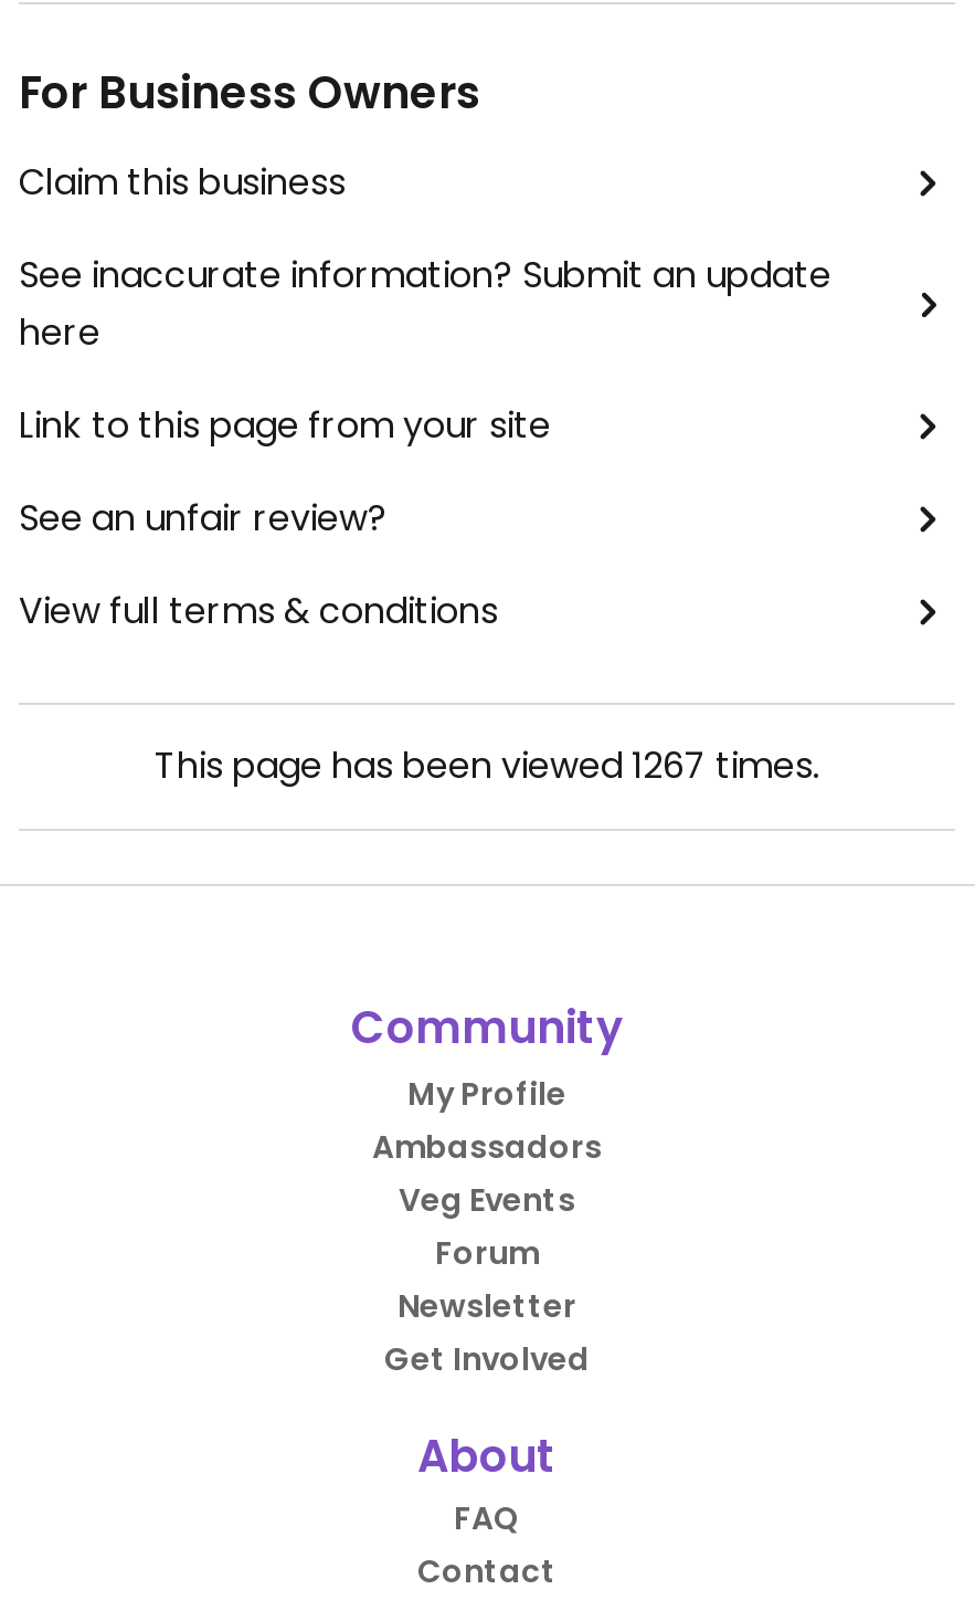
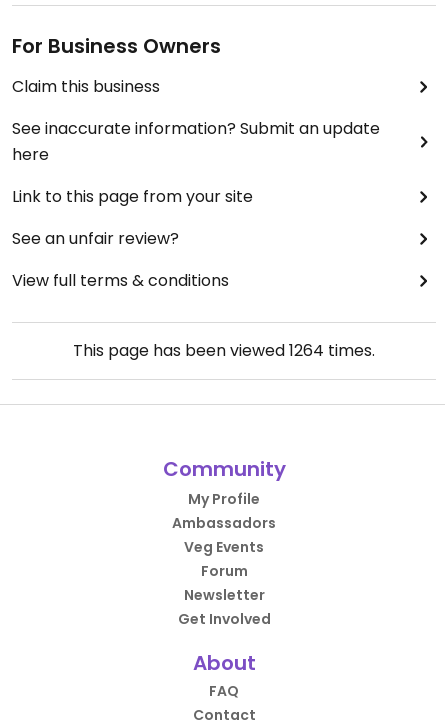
[155,740,819,791] This page has been viewed 1267 times. -> [73,339,375,362] This page has been viewed 1264 times.

